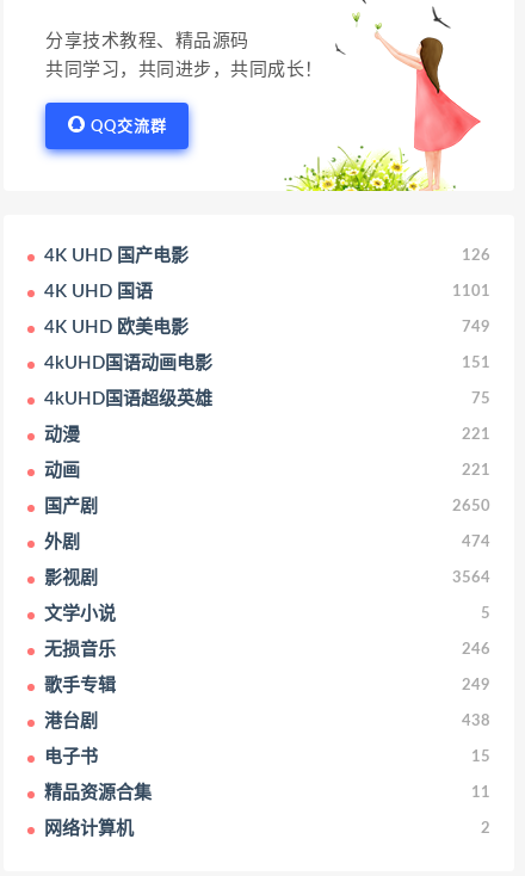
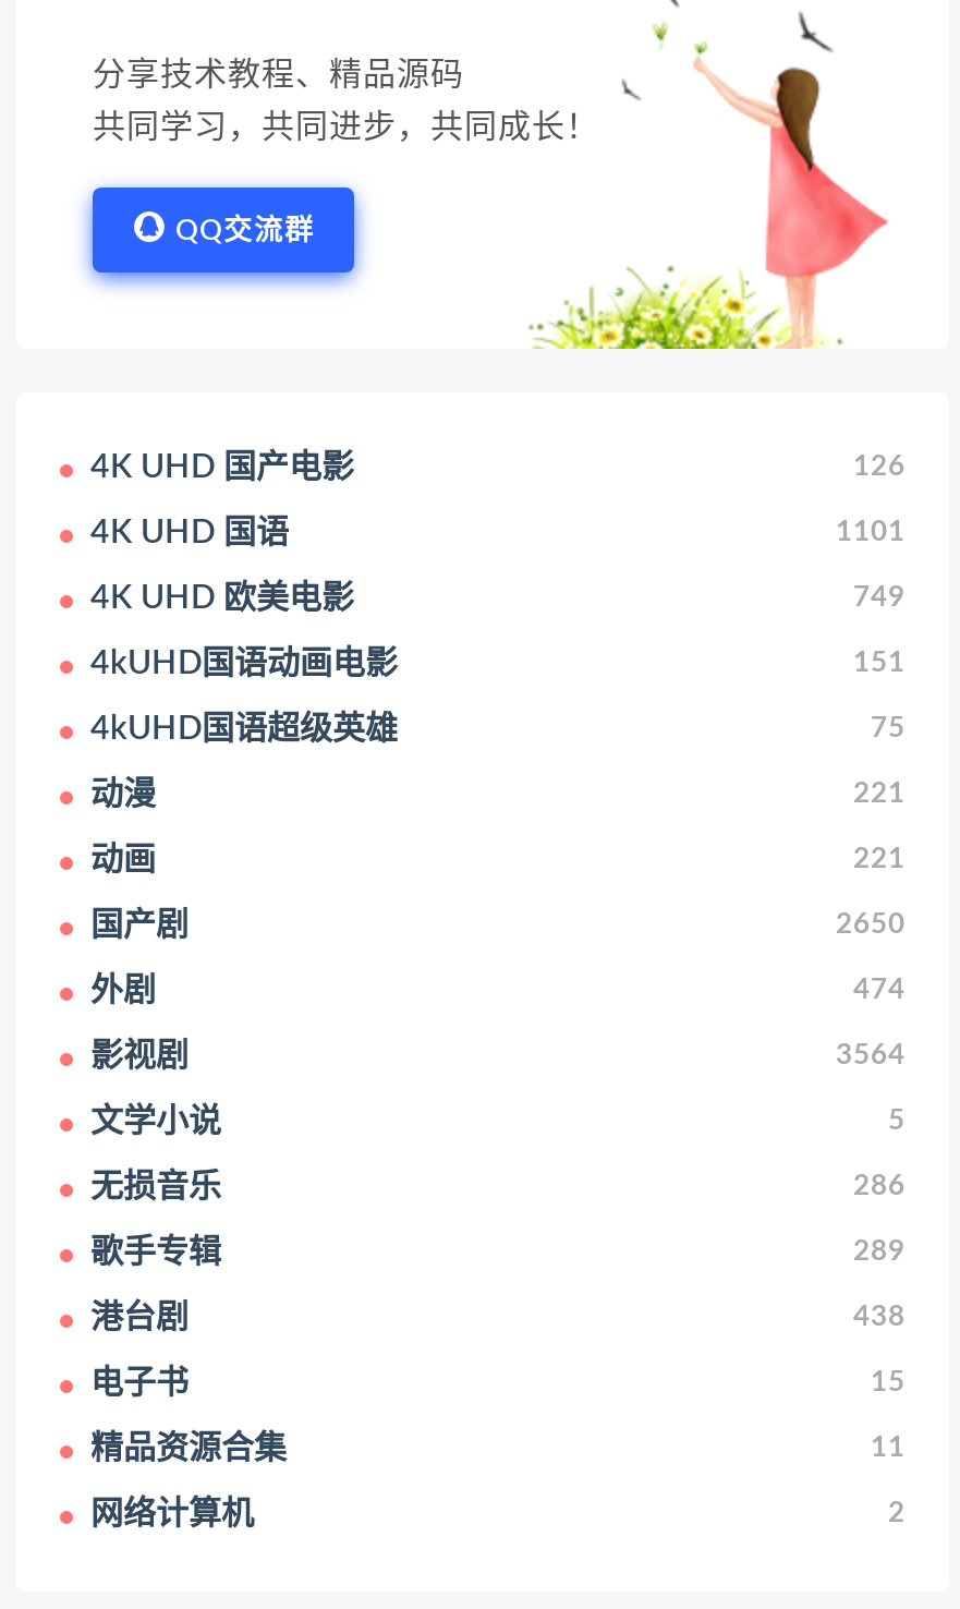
[462,642,490,658] 246 -> [853,1174,906,1202] 286
[462,678,490,694] 249 -> [853,1239,906,1267] 289

